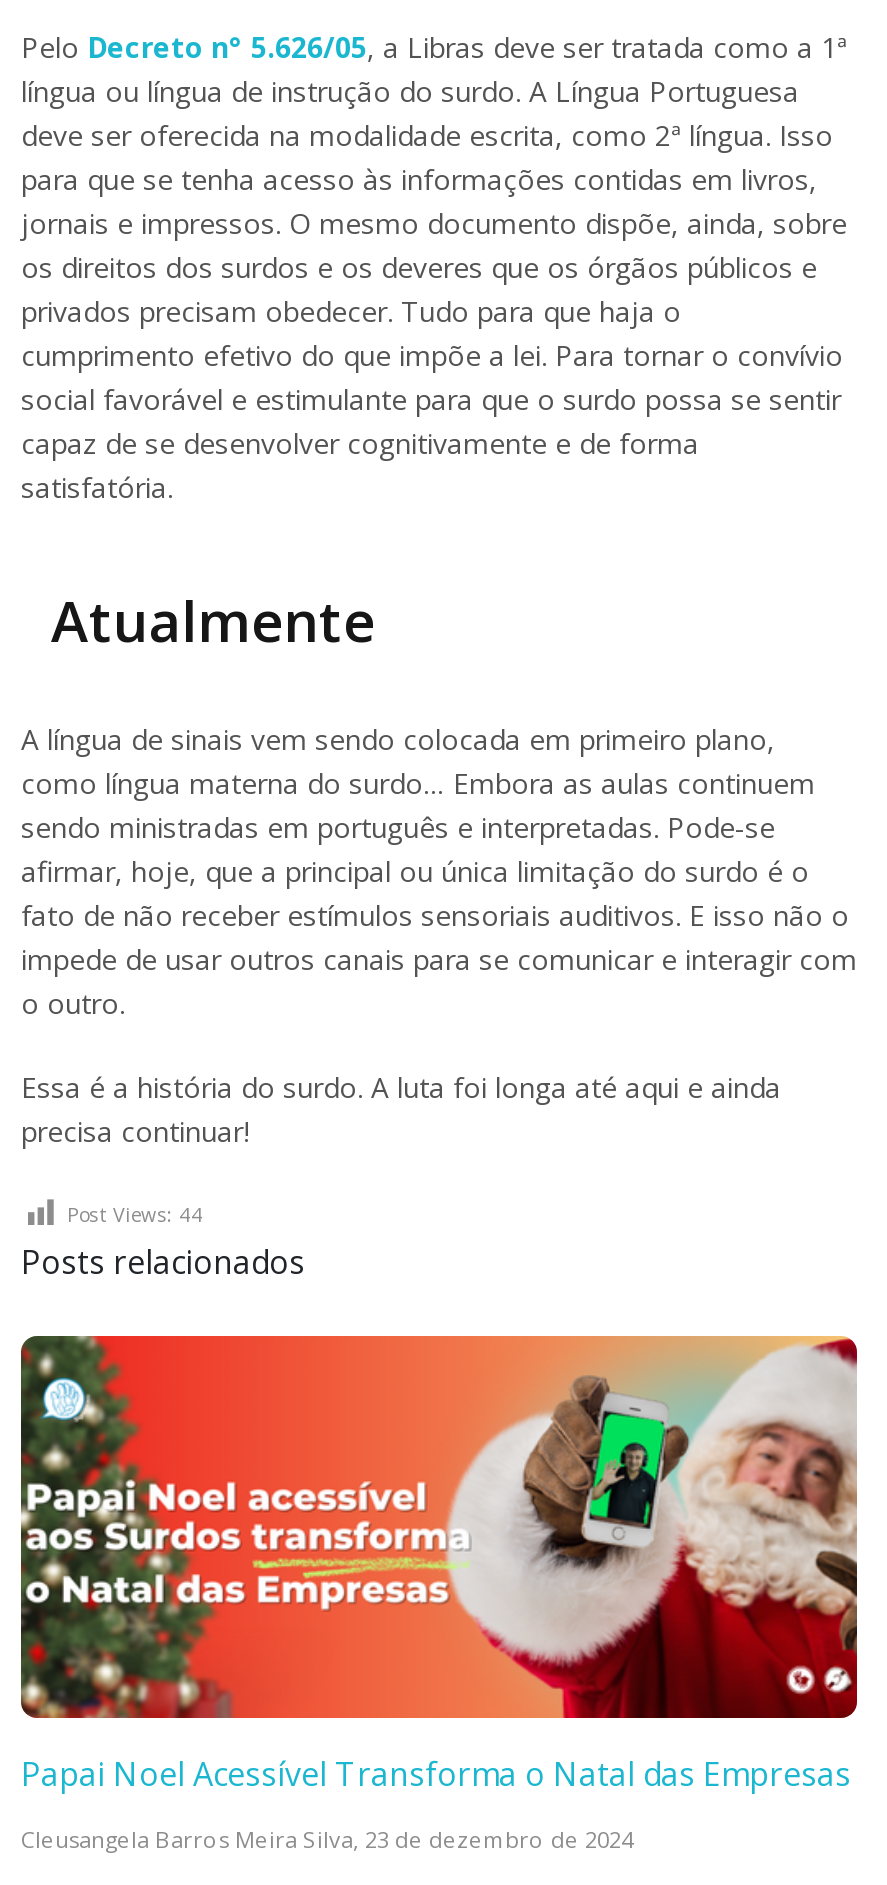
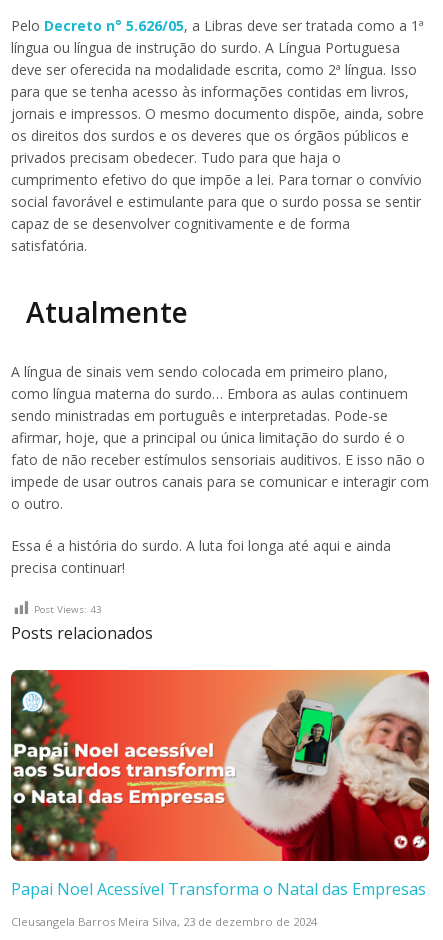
[67,1201,203,1227] Post Views: 44 -> [34,603,102,616] Post Views: 43

